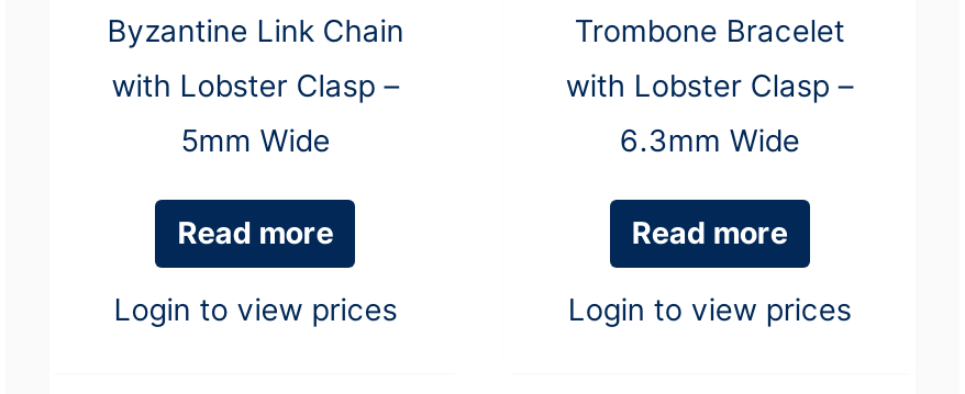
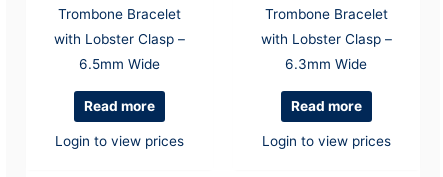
[107,14,404,49] Byzantine Link Chain -> [58,6,181,22] Trombone Bracelet
[181,124,330,159] 5mm Wide -> [79,56,160,72] 6.5mm Wide

